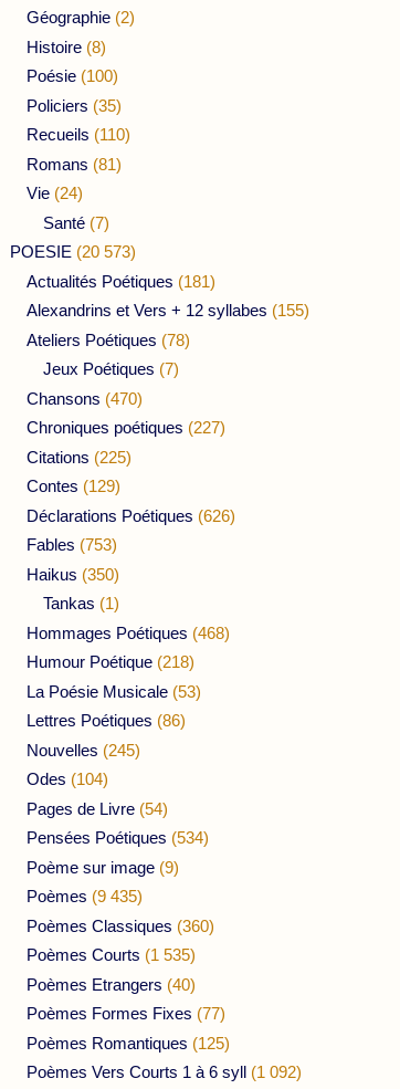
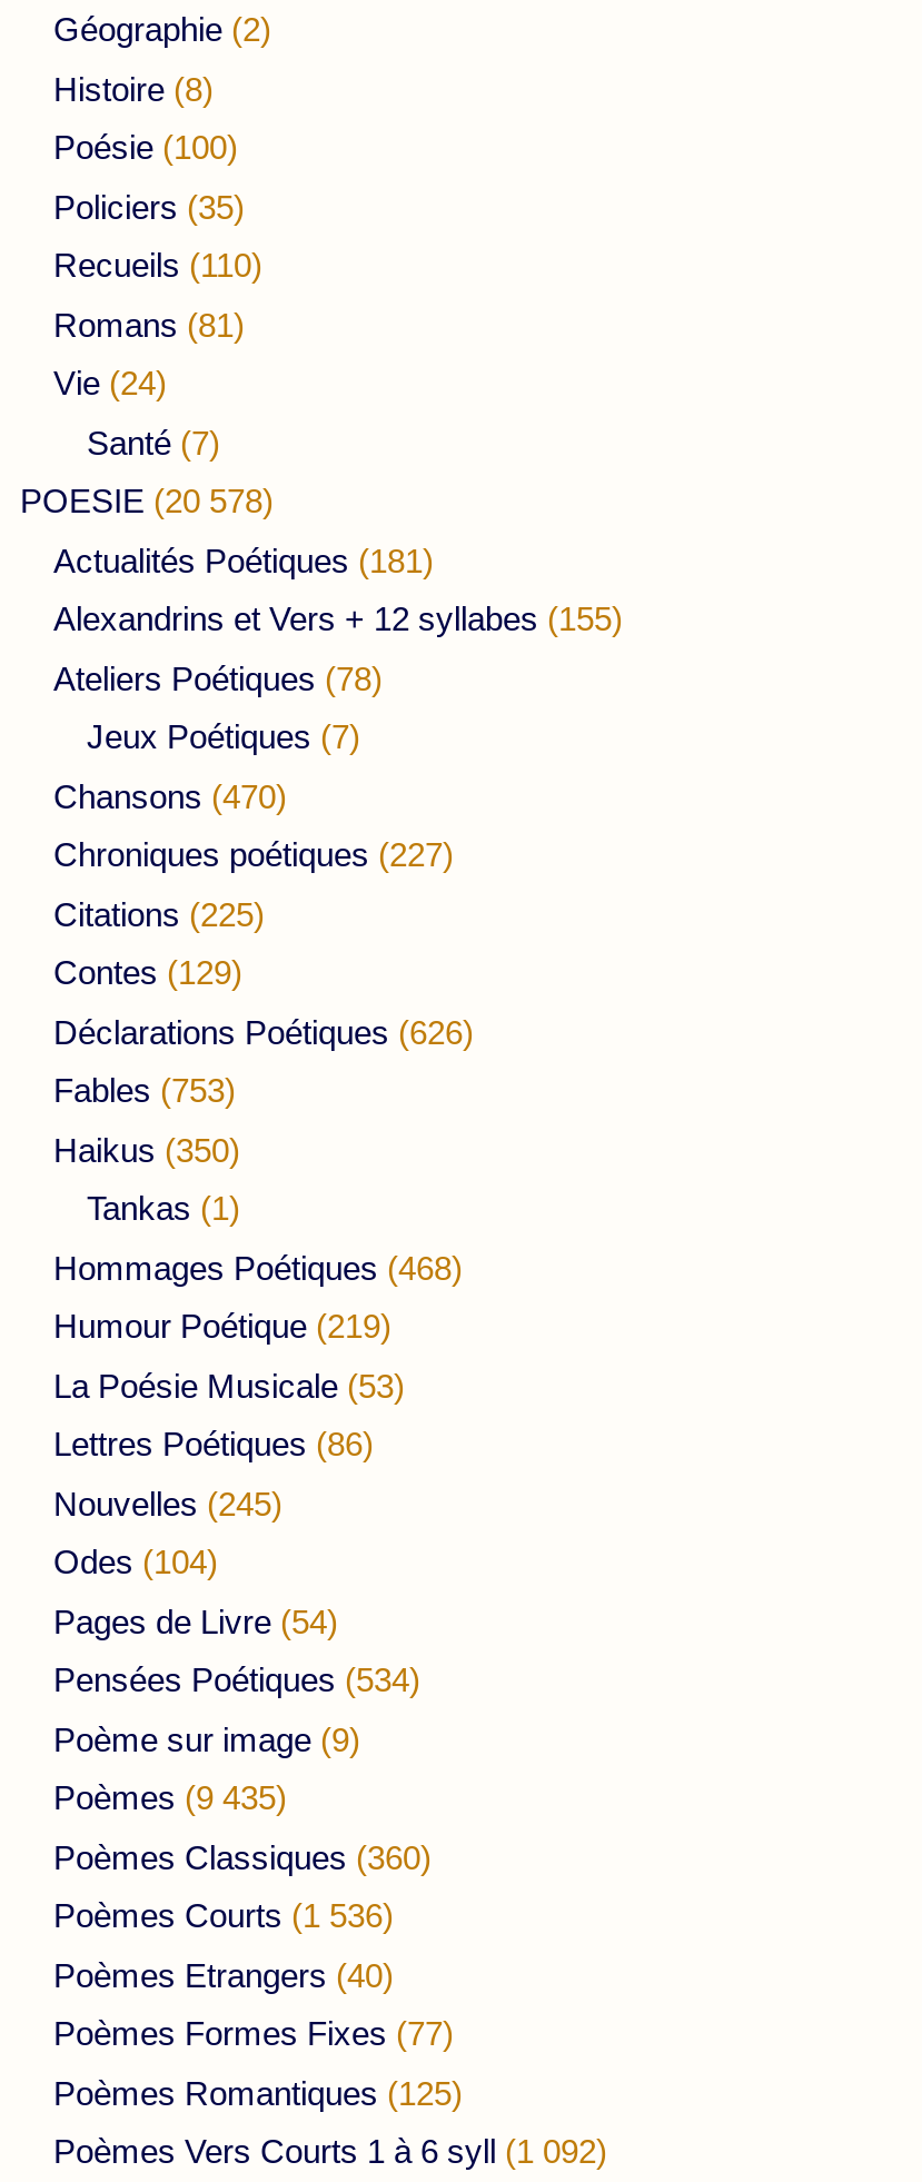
[10,243,136,261] POESIE (20 573) -> [20,482,274,520] POESIE (20 578)
[27,653,194,672] Humour Poétique (218) -> [53,1308,391,1345] Humour Poétique (219)
[27,946,196,965] Poèmes Courts (1 535) -> [53,1897,394,1935] Poèmes Courts (1 536)

